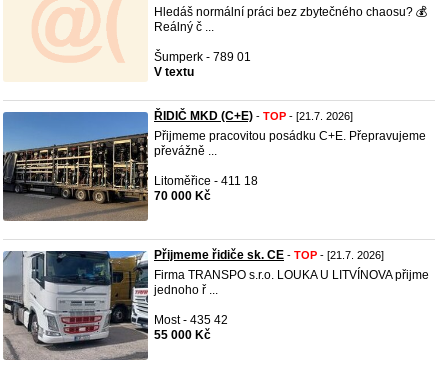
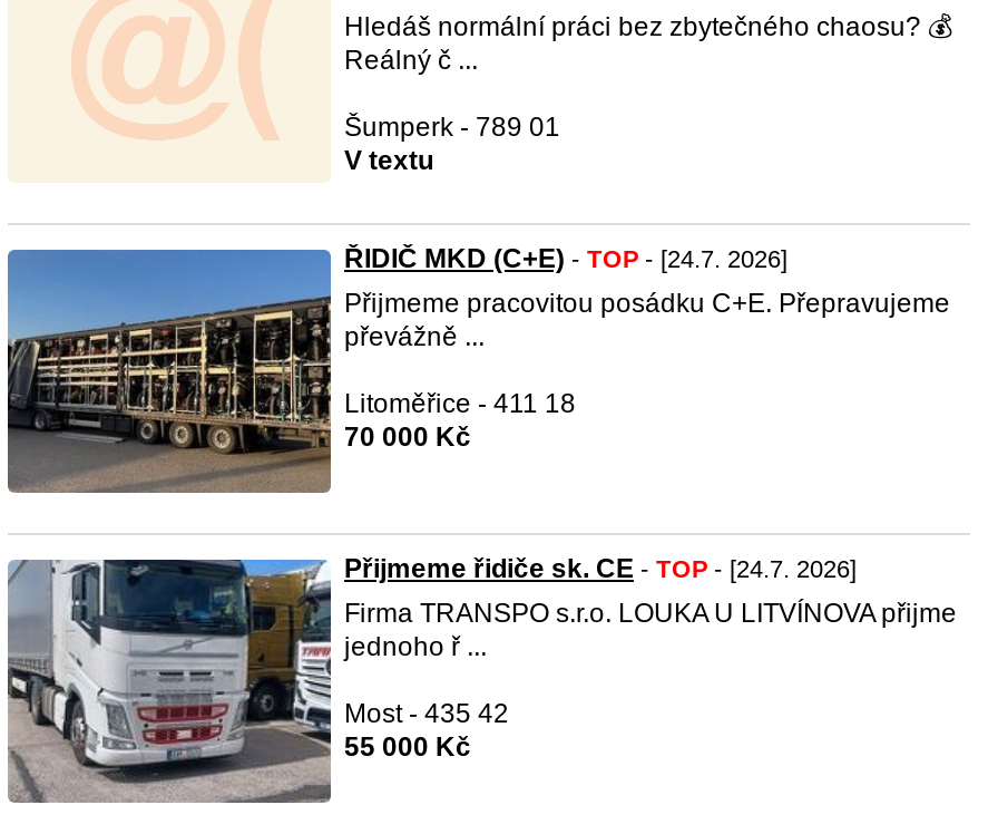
[154,109,353,123] ŘIDIČ MKD (C+E) - TOP - [21.7. 2026] -> [344,243,788,274] ŘIDIČ MKD (C+E) - TOP - [24.7. 2026]
[154,248,384,262] Přijmeme řidiče sk. CE - TOP - [21.7. 2026] -> [344,553,857,584] Přijmeme řidiče sk. CE - TOP - [24.7. 2026]

